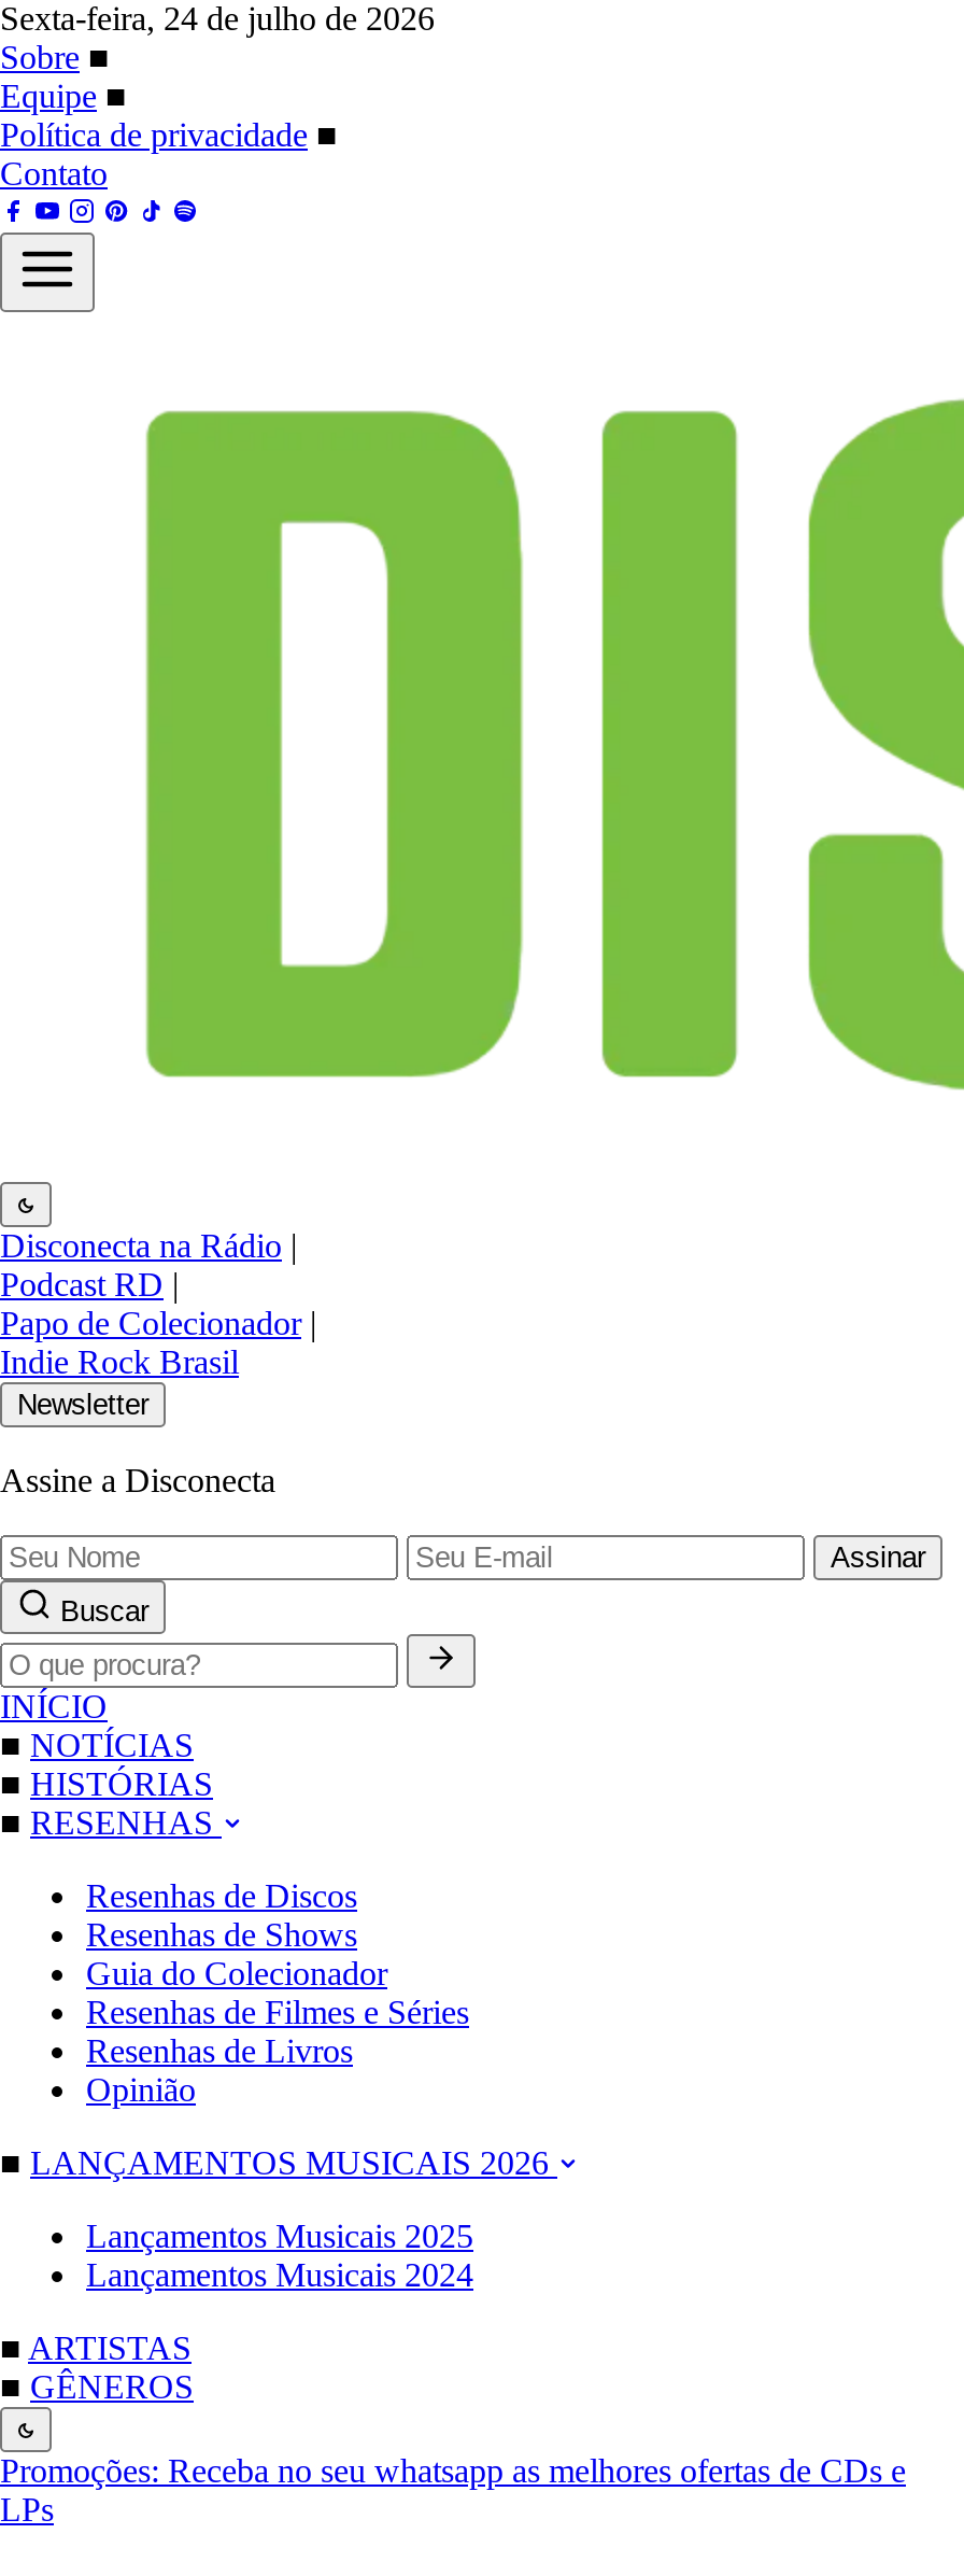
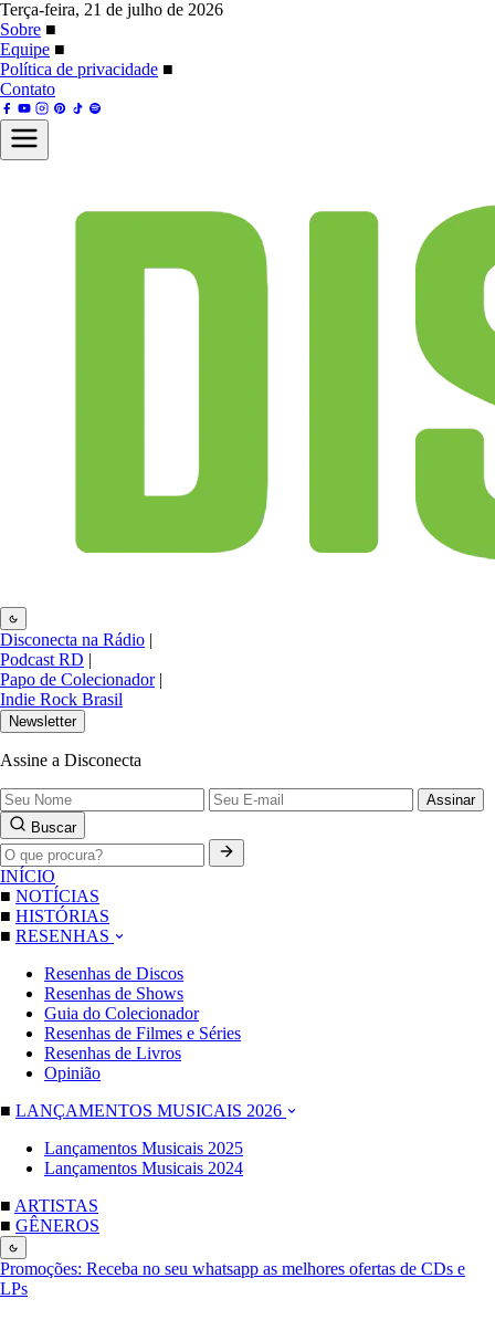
[0,0,435,37] Sexta-feira, 24 de julho de 2026 -> [0,0,223,19] Terça-feira, 21 de julho de 2026

